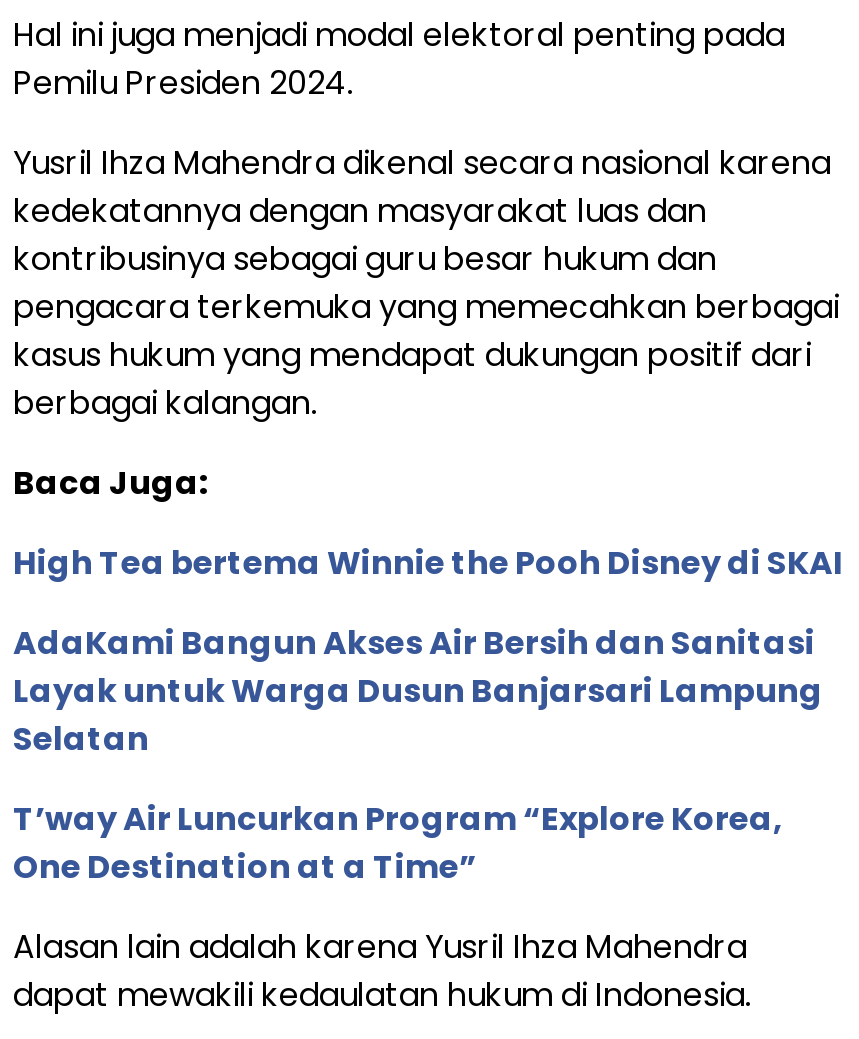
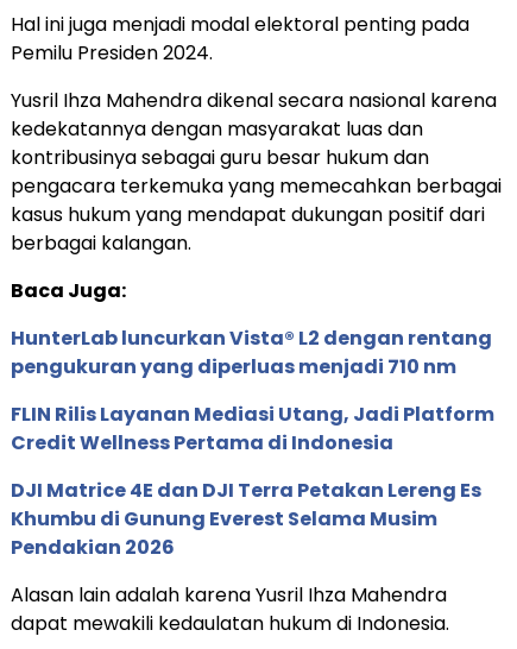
[13,539,843,585] High Tea bertema Winnie the Pooh Disney di SKAI -> [11,325,492,380] HunterLab luncurkan Vista® L2 dengan rentang | pengukuran yang diperluas menjadi 710 nm
[13,619,823,761] AdaKami Bangun Akses Air Bersih dan Sanitasi | Layak untuk Warga Dusun Banjarsari Lampung | Selatan -> [11,401,494,457] FLIN Rilis Layanan Mediasi Utang, Jadi Platform | Credit Wellness Pertama di Indonesia
[13,795,783,889] T’way Air Luncurkan Program “Explore Korea, | One Destination at a Time” -> [11,477,481,561] DJI Matrice 4E dan DJI Terra Petakan Lereng Es | Khumbu di Gunung Everest Selama Musim | Pendakian 2026

